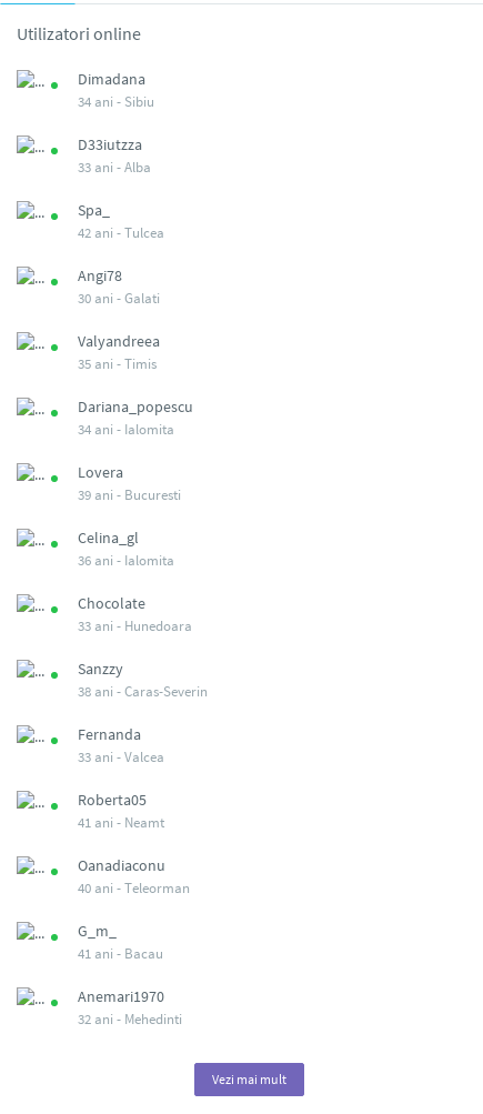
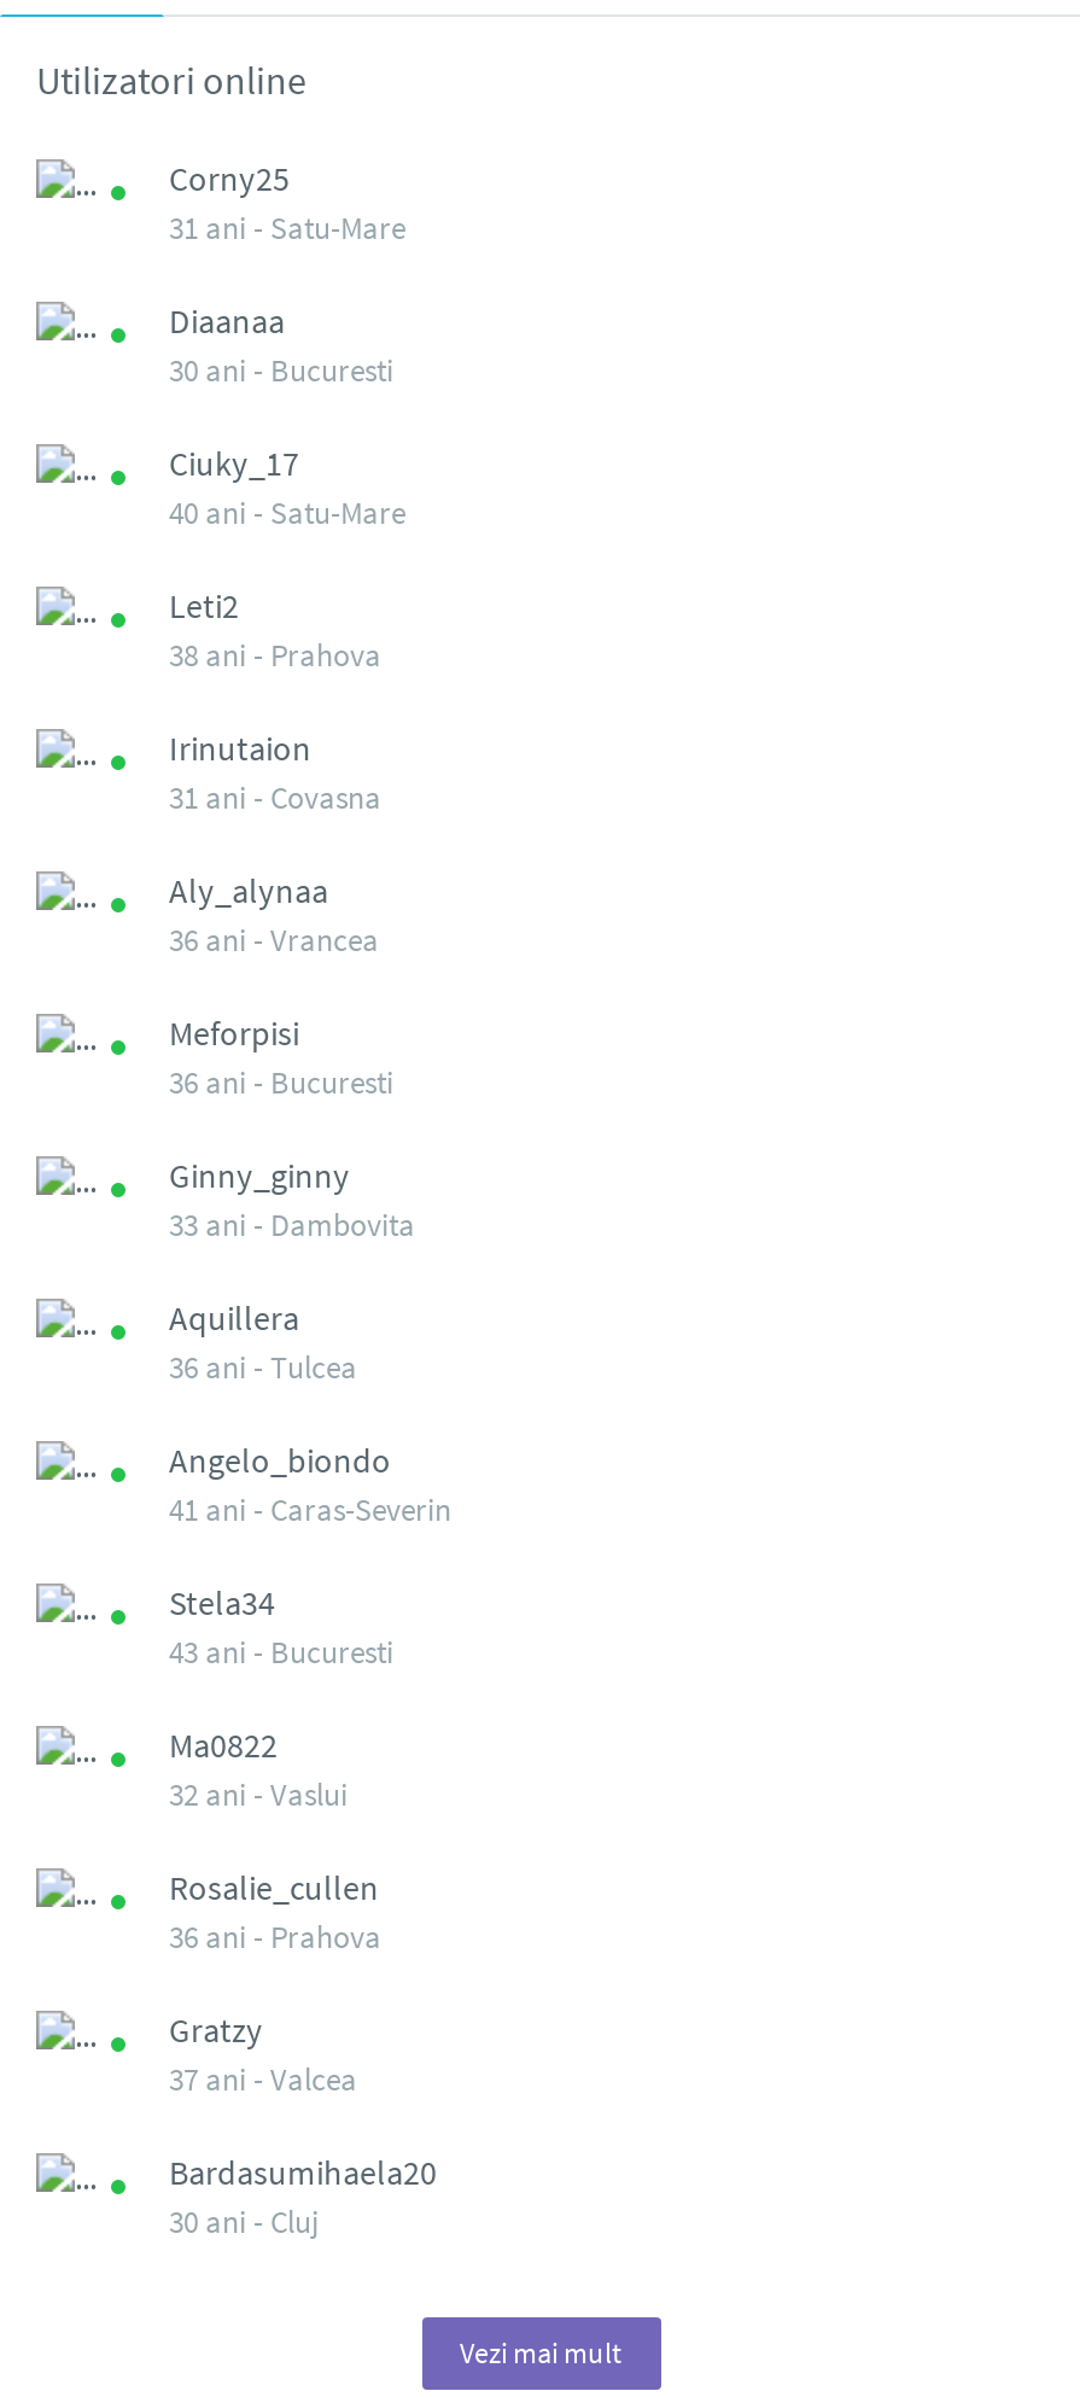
[78,69,154,111] Dimadana | 34 ani - Sibiu -> [169,157,405,249] Corny25 | 31 ani - Satu-Mare
[78,134,151,177] D33iutzza | 33 ani - Alba -> [169,299,393,391] Diaanaa | 30 ani - Bucuresti
[78,200,164,242] Spa_ | 42 ani - Tulcea -> [169,442,405,533] Ciuky_17 | 40 ani - Satu-Mare
[78,265,160,308] Angi78 | 30 ani - Galati -> [169,584,381,676] Leti2 | 38 ani - Prahova
[78,331,160,373] Valyandreea | 35 ani - Timis -> [169,727,381,818] Irinutaion | 31 ani - Covasna
[78,397,193,439] Dariana_popescu | 34 ani - Ialomita -> [169,869,379,961] Aly_alynaa | 36 ani - Vrancea
[78,462,181,504] Lovera | 39 ani - Bucuresti -> [169,1011,393,1103] Meforpisi | 36 ani - Bucuresti
[78,528,174,570] Celina_gl | 36 ani - Ialomita -> [169,1154,415,1246] Ginny_ginny | 33 ani - Dambovita
[78,593,192,635] Chocolate | 33 ani - Hunedoara -> [169,1296,357,1388] Aquillera | 36 ani - Tulcea
[78,659,208,701] Sanzzy | 38 ani - Caras-Severin -> [169,1439,451,1530] Angelo_biondo | 41 ani - Caras-Severin
[78,724,164,766] Fernanda | 33 ani - Valcea -> [169,1581,393,1673] Stela34 | 43 ani - Bucuresti
[78,790,164,832] Roberta05 | 41 ani - Neamt -> [169,1724,348,1815] Ma0822 | 32 ani - Vaslui
[78,855,190,897] Oanadiaconu | 40 ani - Teleorman -> [169,1866,381,1958] Rosalie_cullen | 36 ani - Prahova
[78,921,163,963] G_m_ | 41 ani - Bacau -> [169,2008,357,2100] Gratzy | 37 ani - Valcea
[78,986,182,1028] Anemari1970 | 32 ani - Mehedinti -> [169,2151,437,2243] Bardasumihaela20 | 30 ani - Cluj

